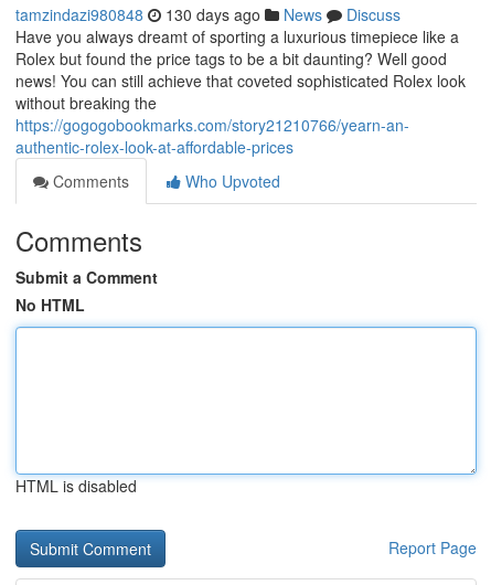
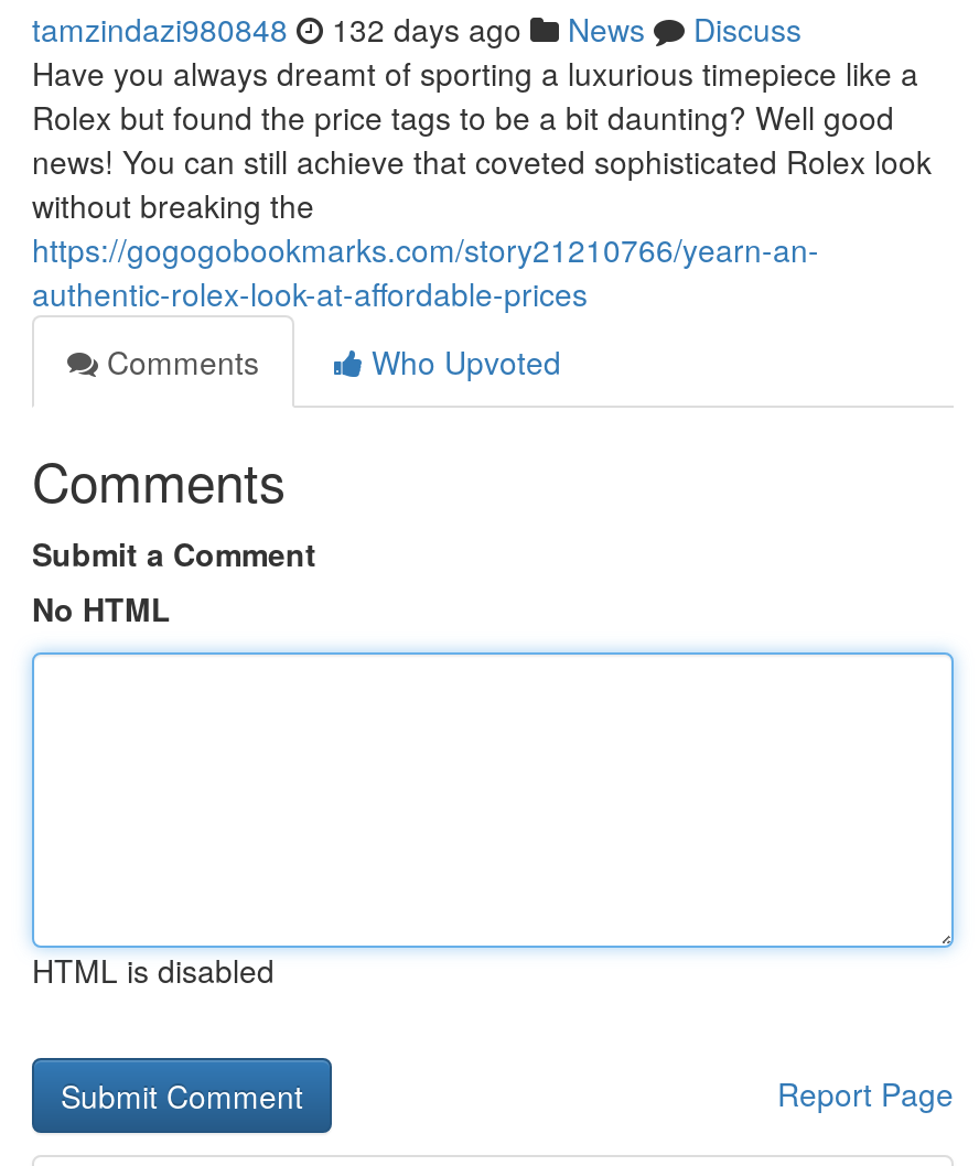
[15,3,401,25] tamzindazi980848 130 days ago News Discuss -> [32,7,802,51] tamzindazi980848 132 days ago News Discuss

